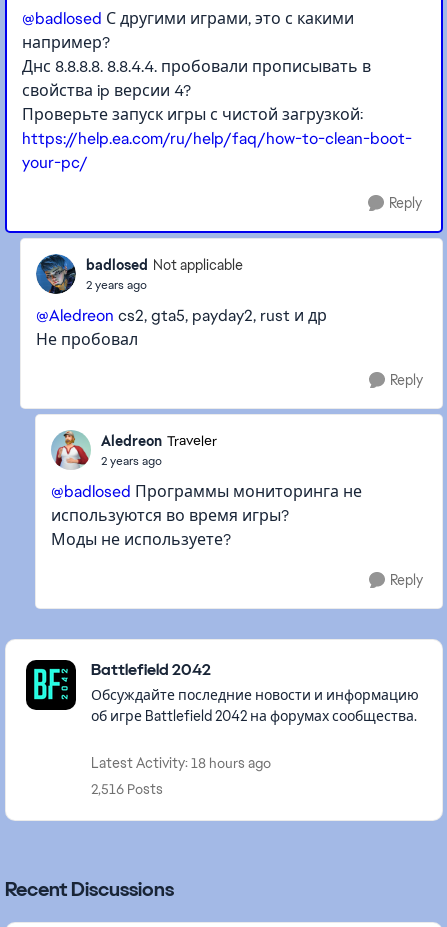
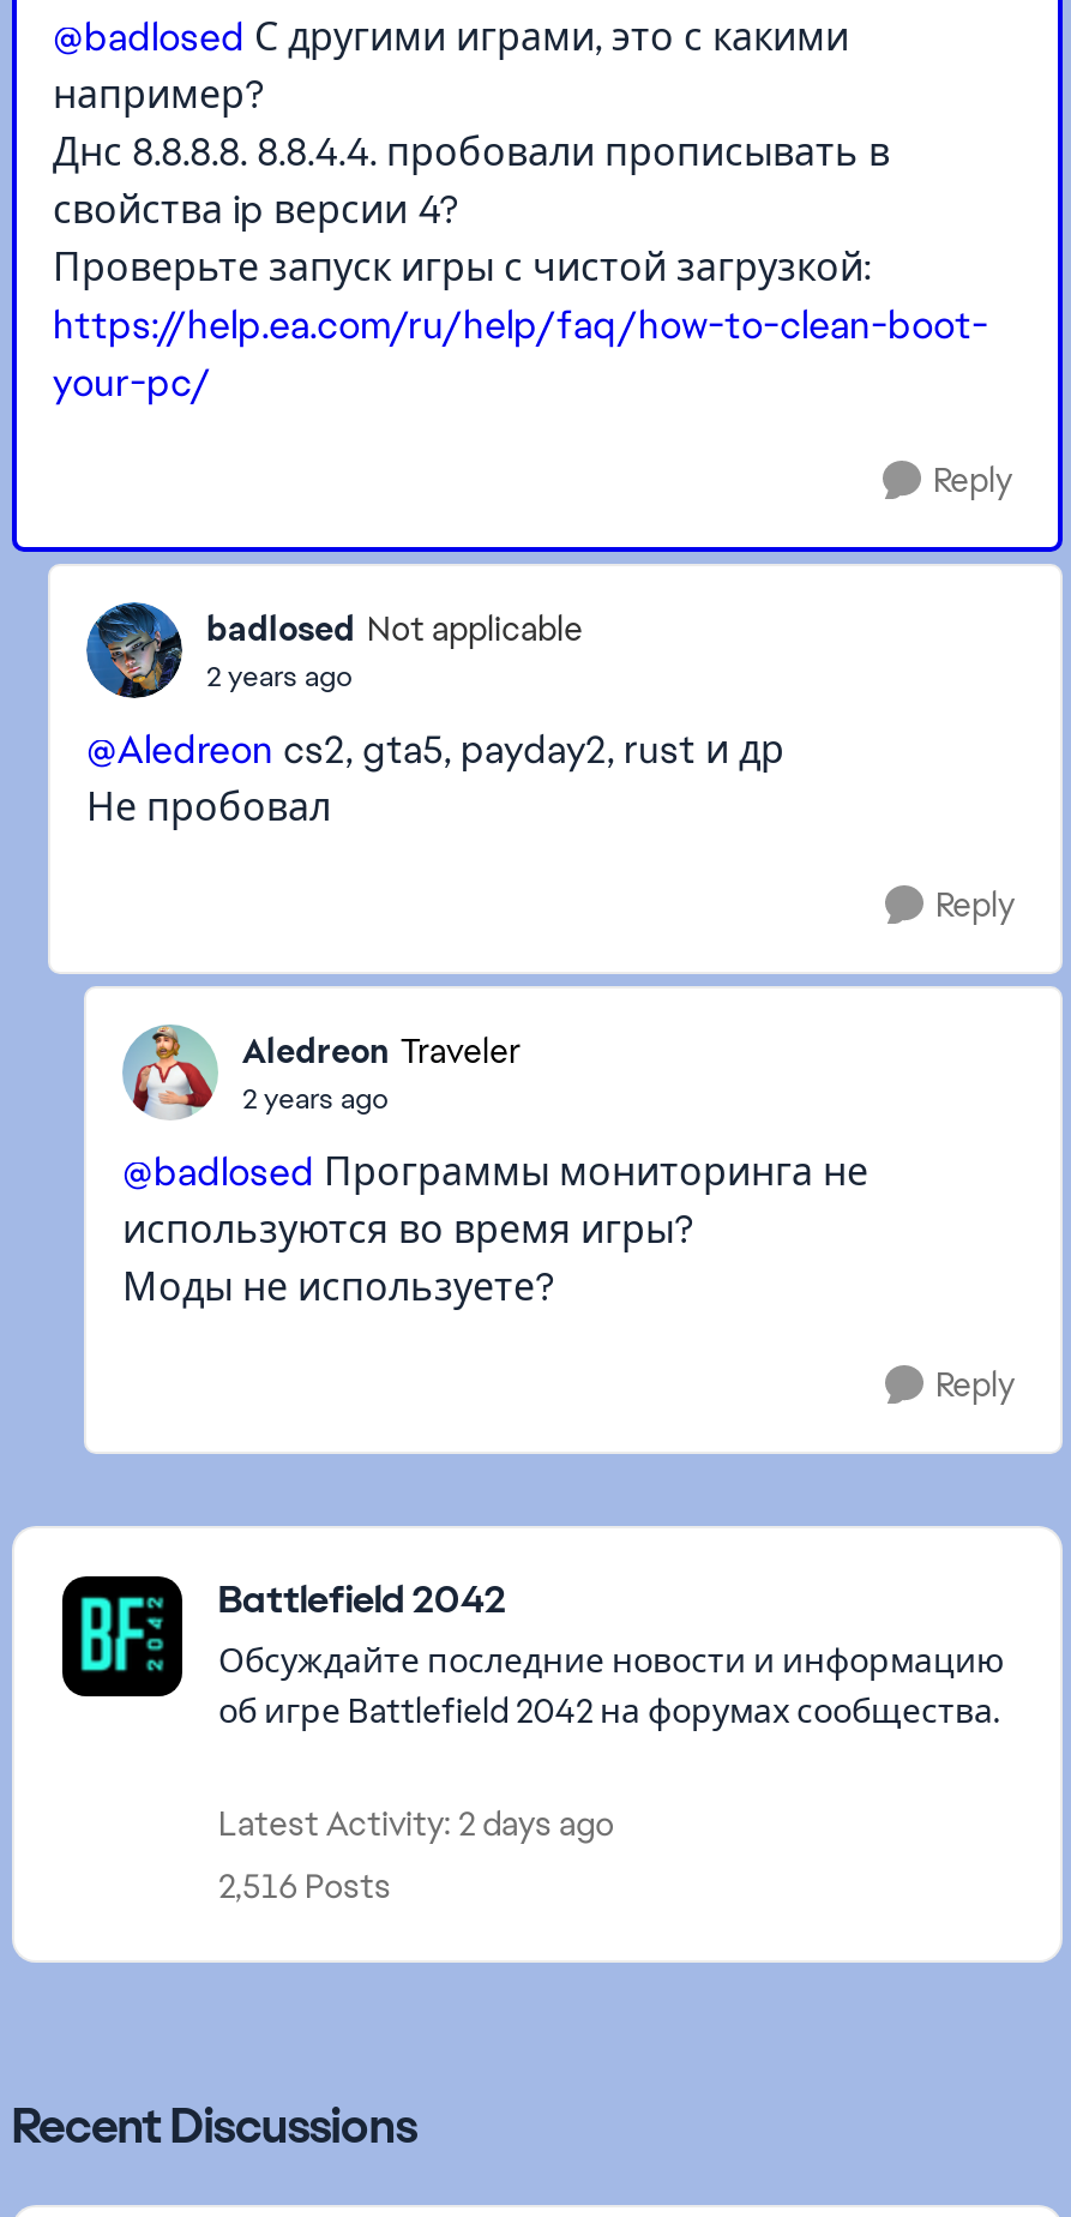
[91,754,271,772] Latest Activity: 18 hours ago -> [218,1802,614,1845] Latest Activity: 2 days ago

